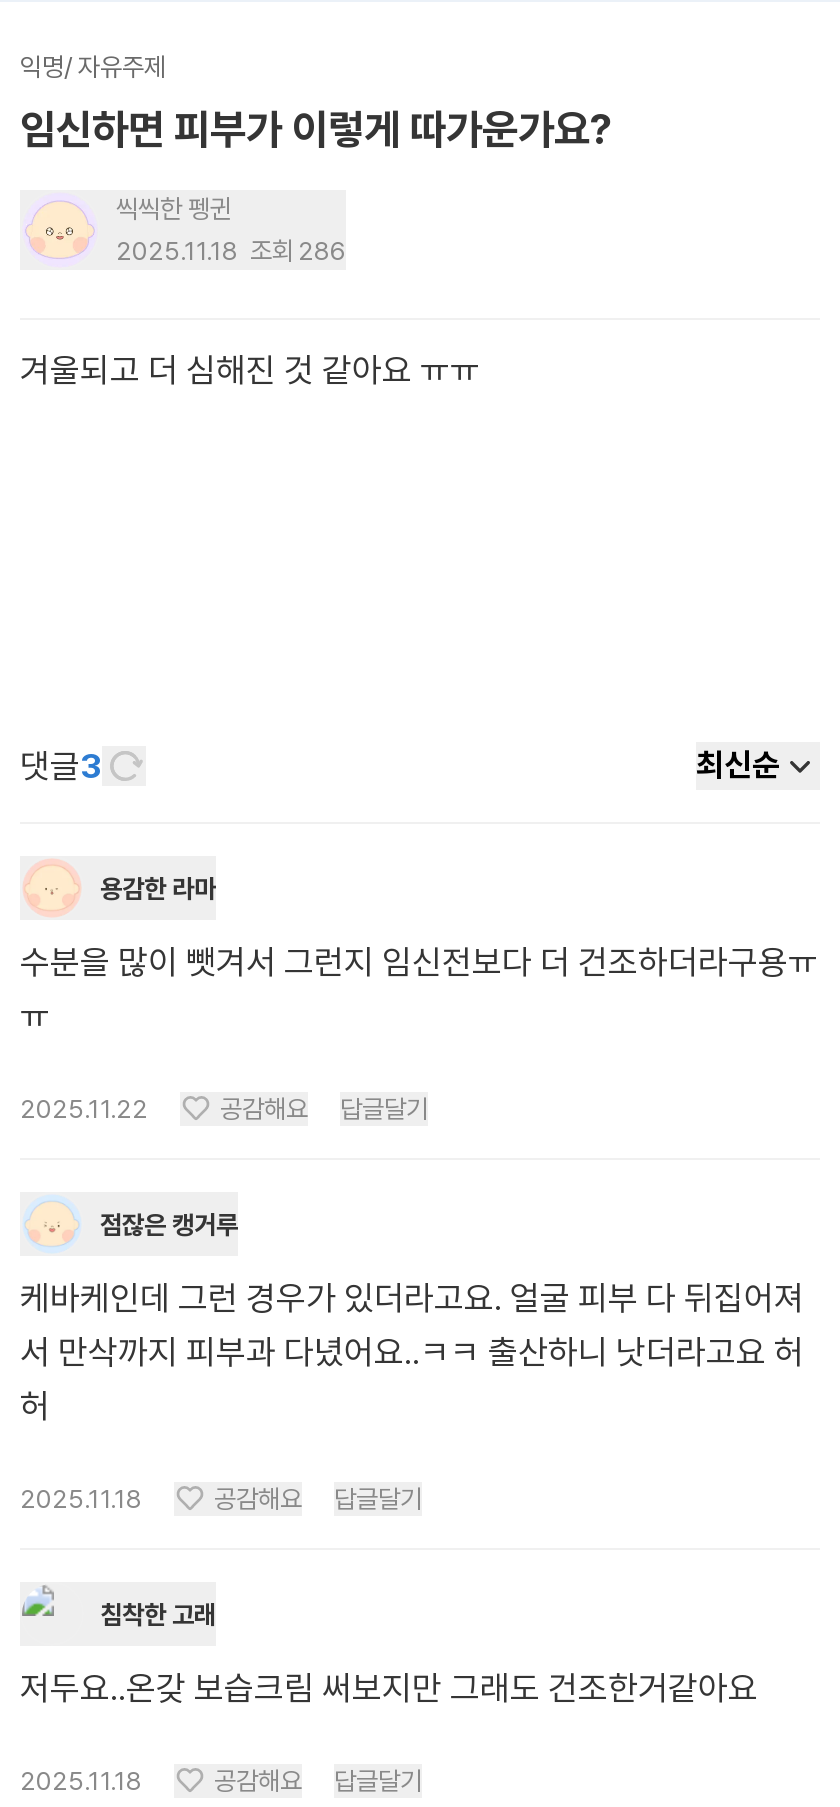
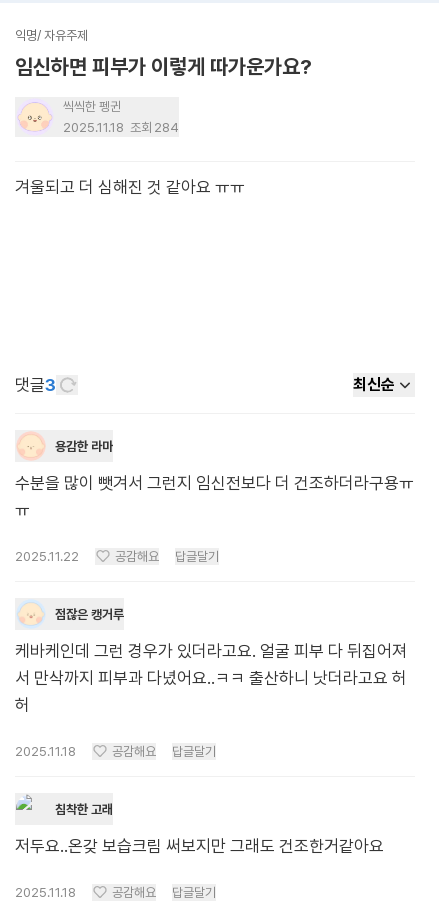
[116,236,346,266] 2025.11.18 조회 286 -> [63,120,179,135] 2025.11.18 조회 284

